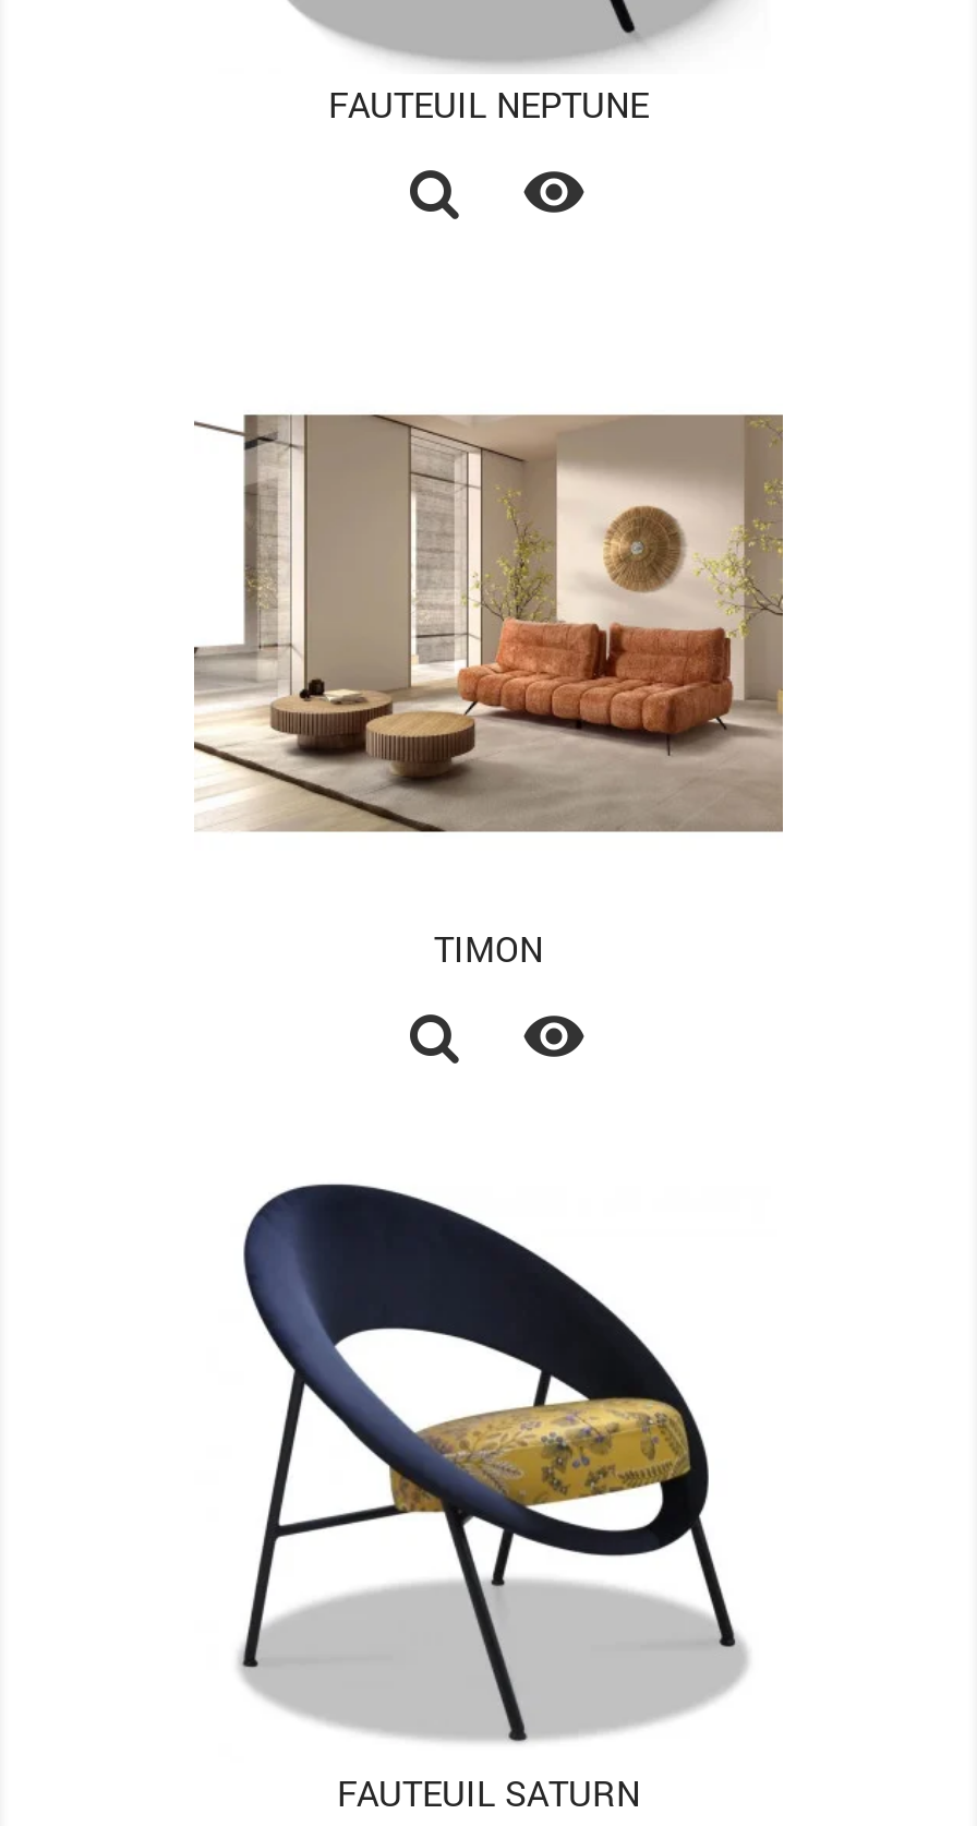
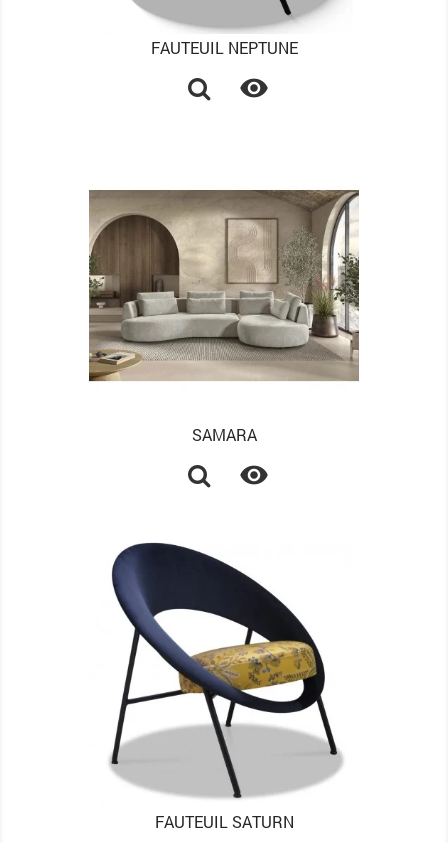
[194,415,785,833] [image] -> [88,189,360,382] [image]
[434,926,543,972] TIMON -> [191,424,256,445] SAMARA

